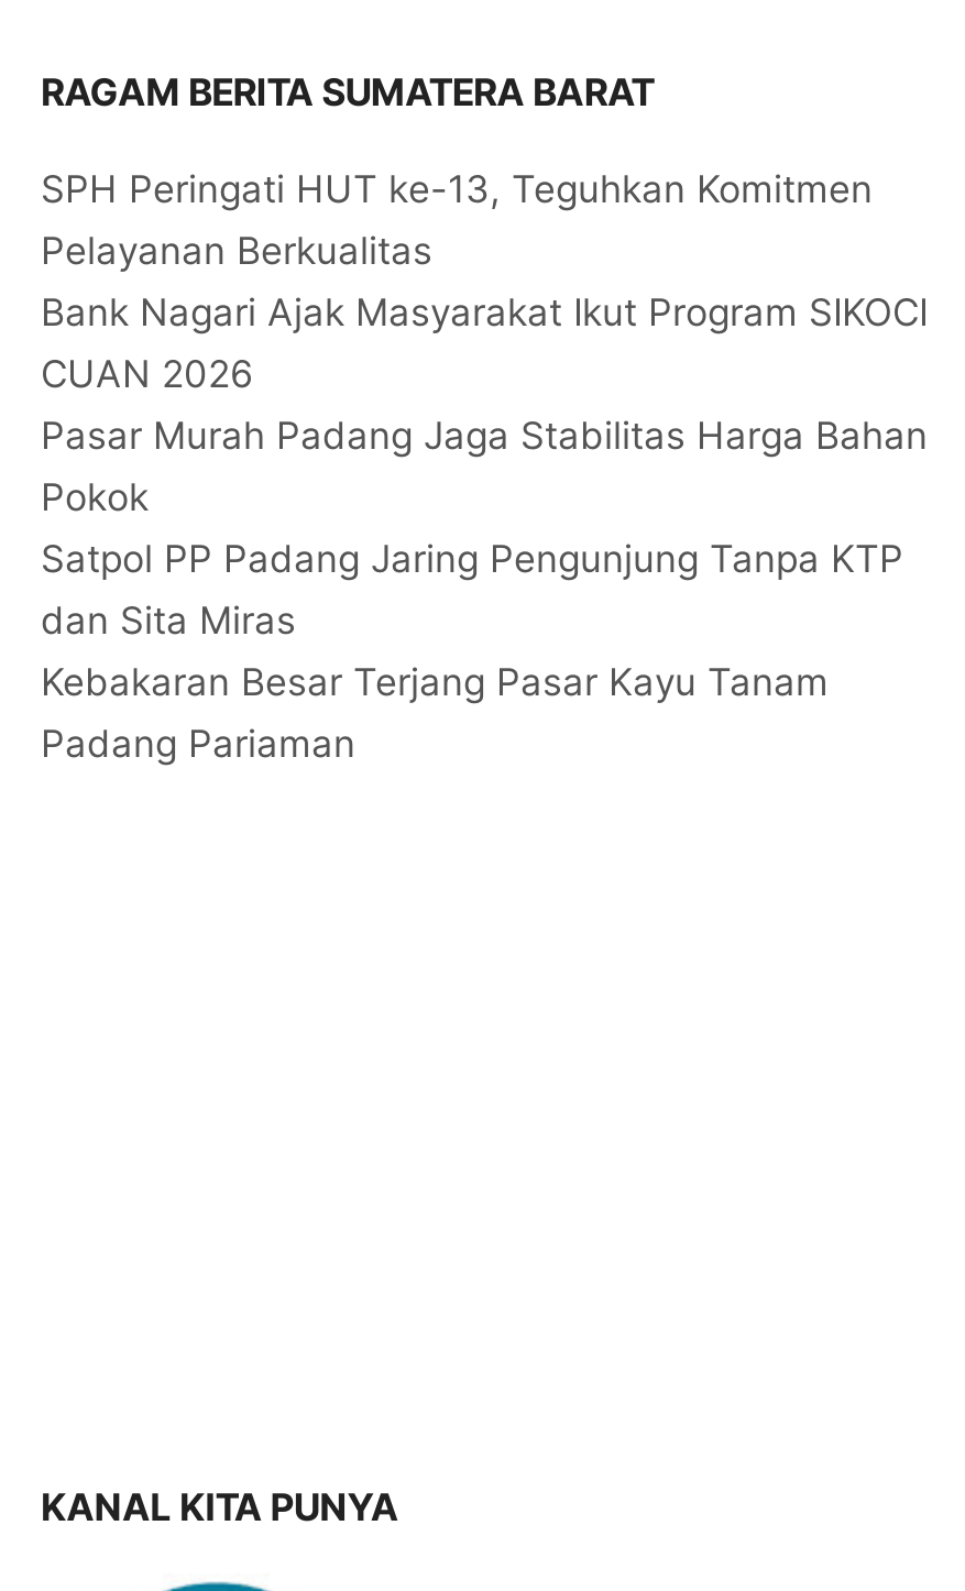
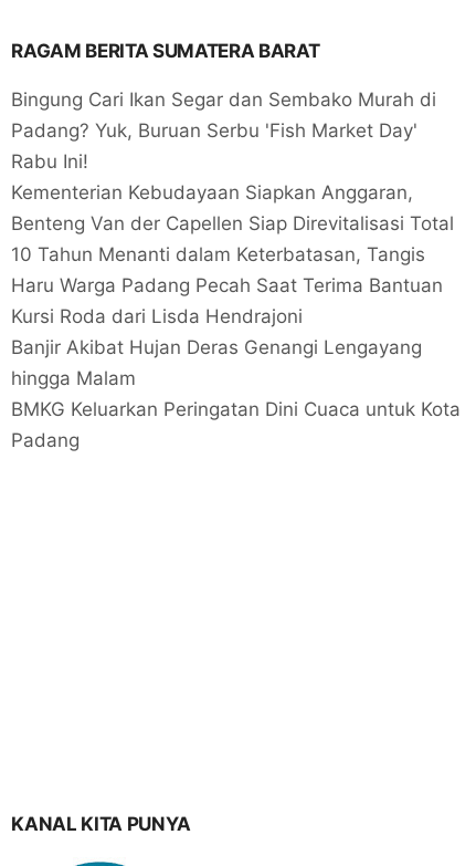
[41,167,928,765] SPH Peringati HUT ke-13, Teguhkan Komitmen | Pelayanan Berkualitas | Bank Nagari Ajak Masyarakat Ikut Program SIKOCI | CUAN 2026 | Pasar Murah Padang Jaga Stabilitas Harga Bahan | Pokok | Satpol PP Padang Jaring Pengunjung Tanpa KTP | dan Sita Miras | Kebakaran Besar Terjang Pasar Kayu Tanam | Padang Pariaman -> [12,88,461,451] Bingung Cari Ikan Segar dan Sembako Murah di | Padang? Yuk, Buruan Serbu 'Fish Market Day' | Rabu Ini! | Kementerian Kebudayaan Siapkan Anggaran, | Benteng Van der Capellen Siap Direvitalisasi Total | 10 Tahun Menanti dalam Keterbatasan, Tangis | Haru Warga Padang Pecah Saat Terima Bantuan | Kursi Roda dari Lisda Hendrajoni | Banjir Akibat Hujan Deras Genangi Lengayang | hingga Malam | BMKG Keluarkan Peringatan Dini Cuaca untuk Kota | Padang

